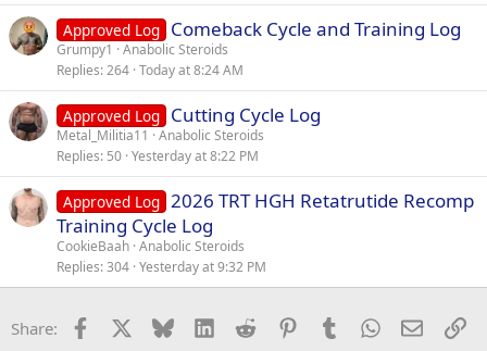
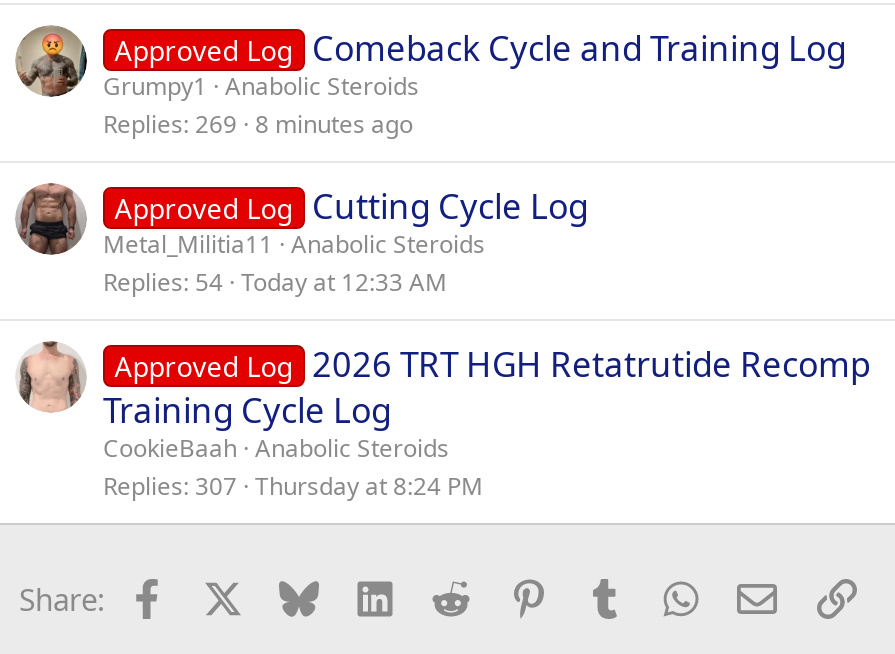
[57,61,243,79] Replies 264 Today at 8:24 AM -> [103,107,413,141] Replies 269 8 minutes ago
[57,147,259,165] Replies 50 Yesterday at 8:22 PM -> [103,265,447,299] Replies 54 Today at 12:33 AM
[57,258,266,276] Replies 304 Yesterday at 9:32 PM -> [103,469,483,503] Replies 307 Thursday at 8:24 PM

